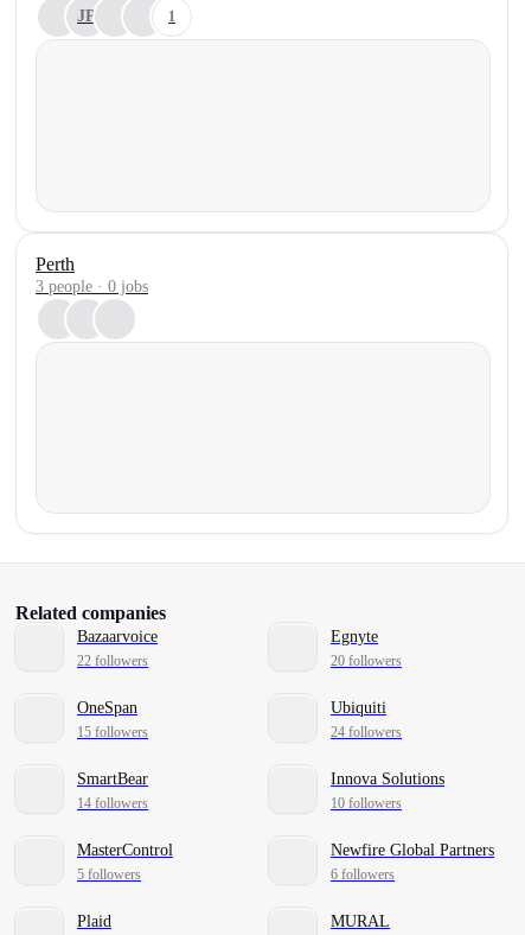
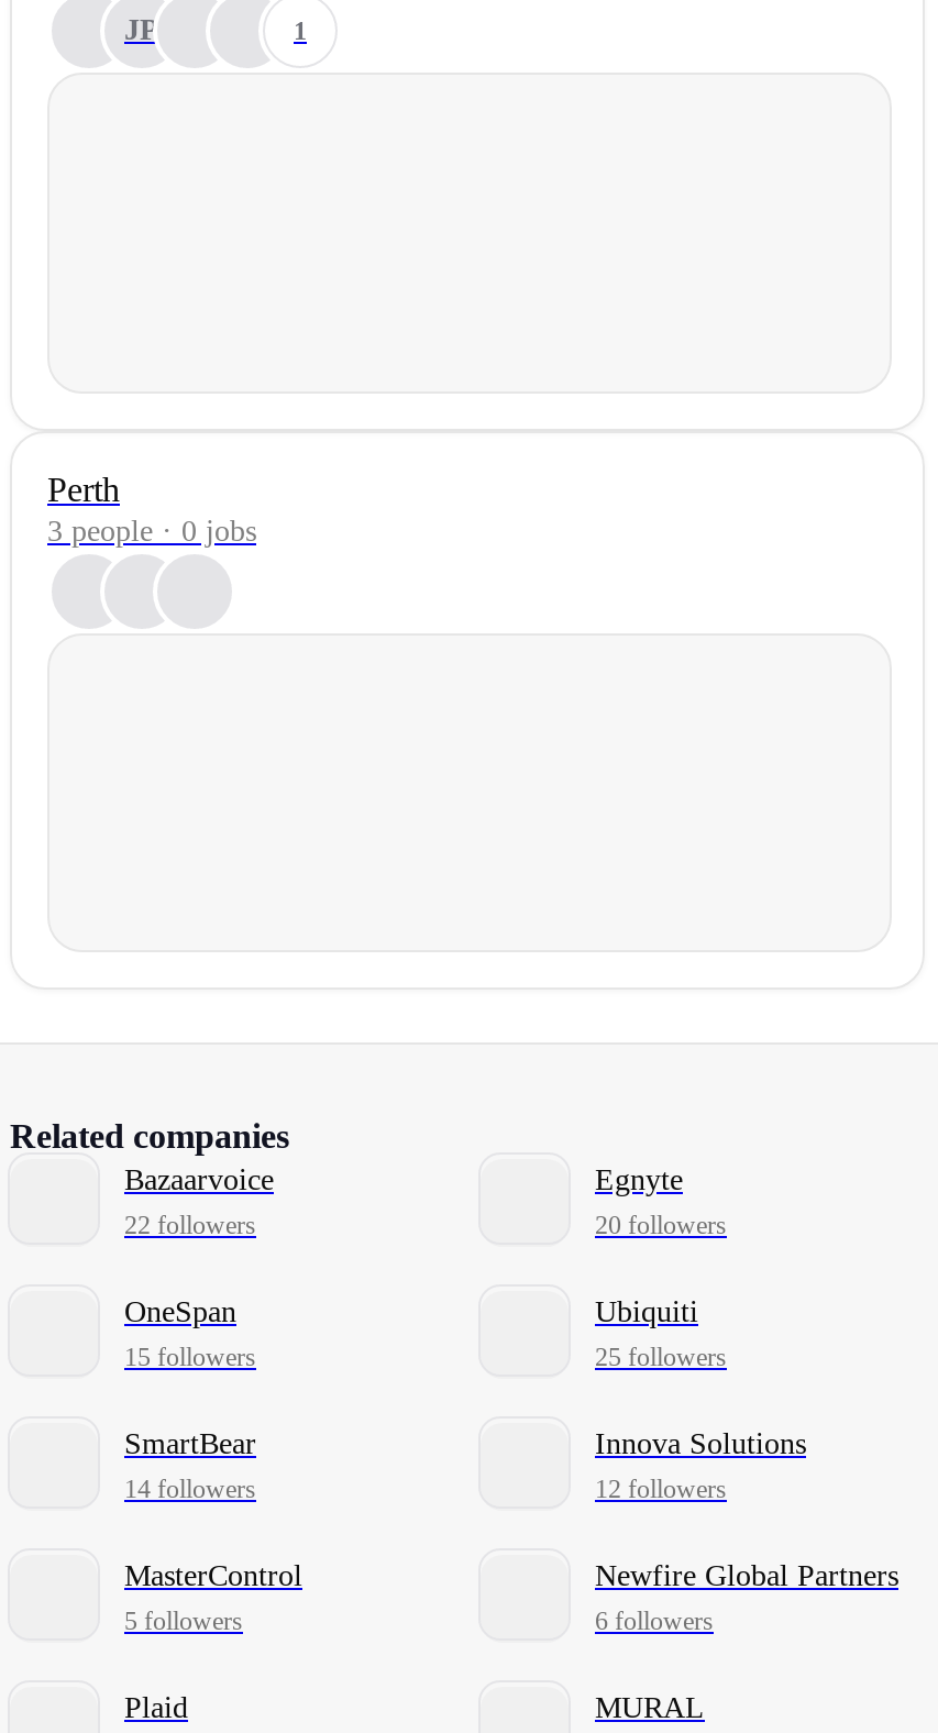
[331,724,402,741] 24 followers -> [595,1342,727,1373] 25 followers
[331,795,402,812] 10 followers -> [595,1474,727,1505] 12 followers

